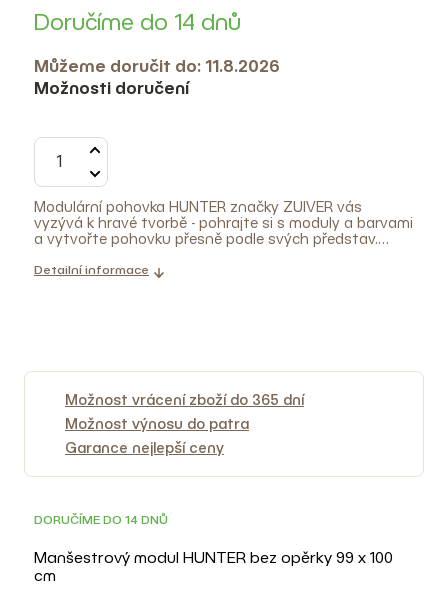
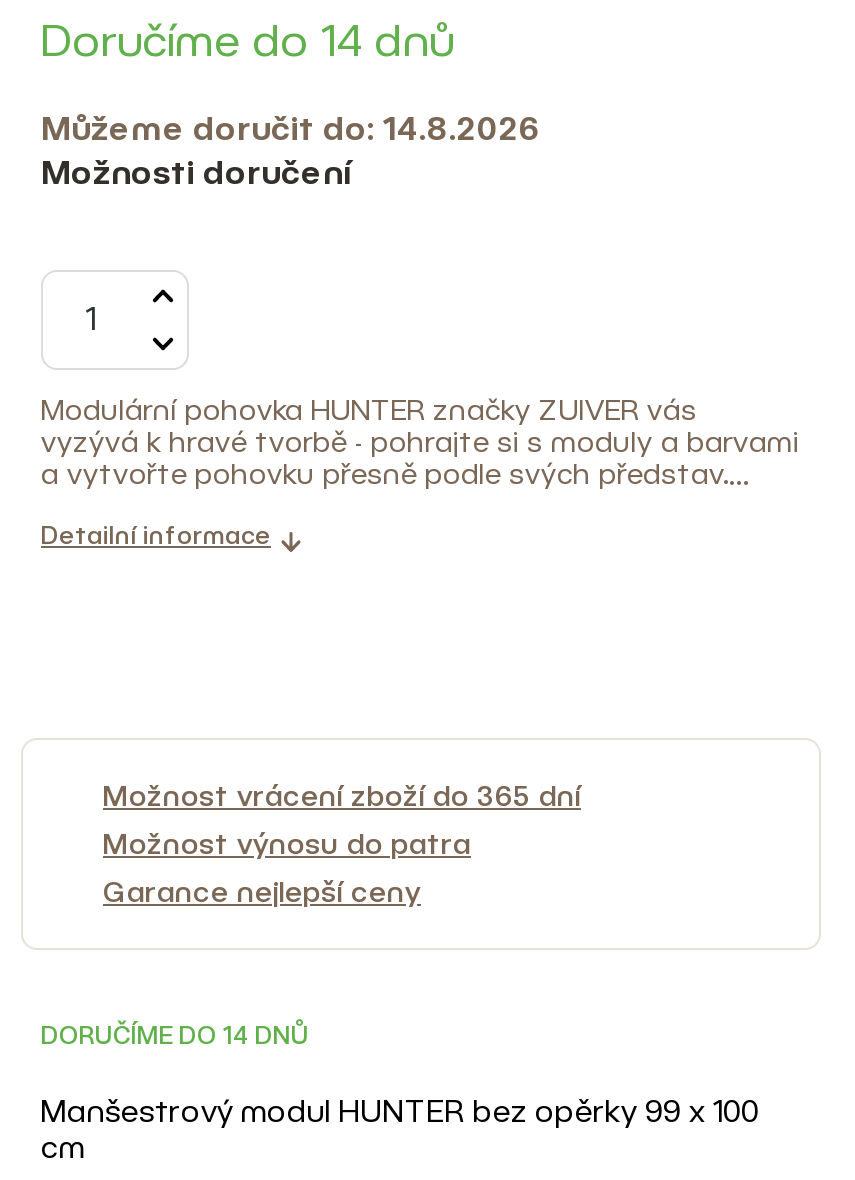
[34,56,280,76] Můžeme doručit do: 11.8.2026 -> [41,109,541,149] Můžeme doručit do: 14.8.2026

